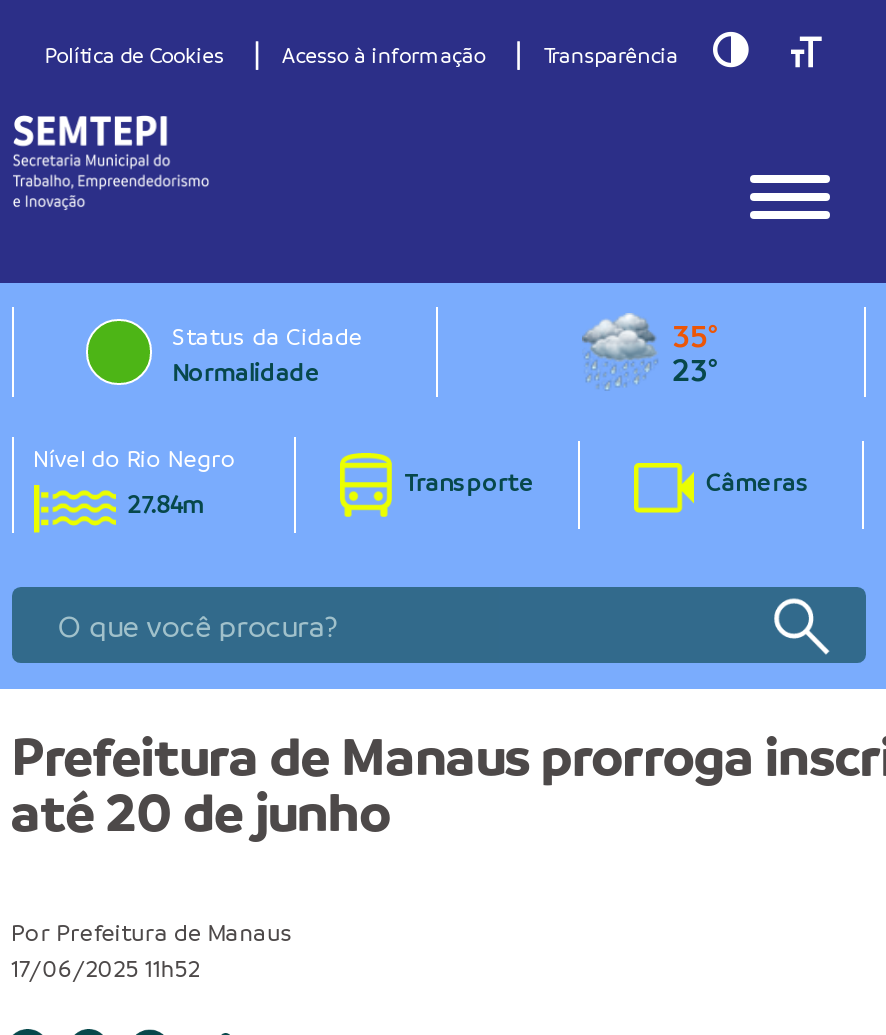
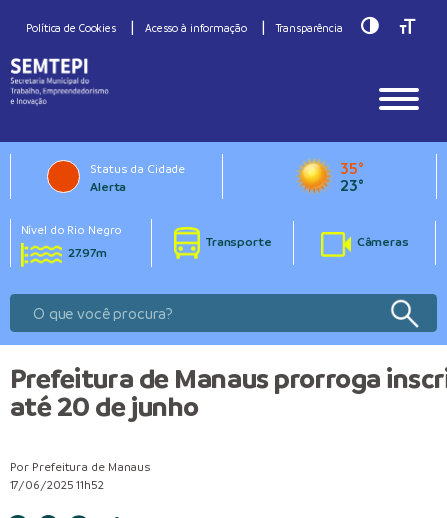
[86,319,321,388] [image] | Normalidade -> [47,160,126,195] [image] | Alerta
[584,313,656,383] [image] -> [296,158,331,194] [image]
[128,489,204,521] 27.84m -> [68,245,107,261] 27.97m

